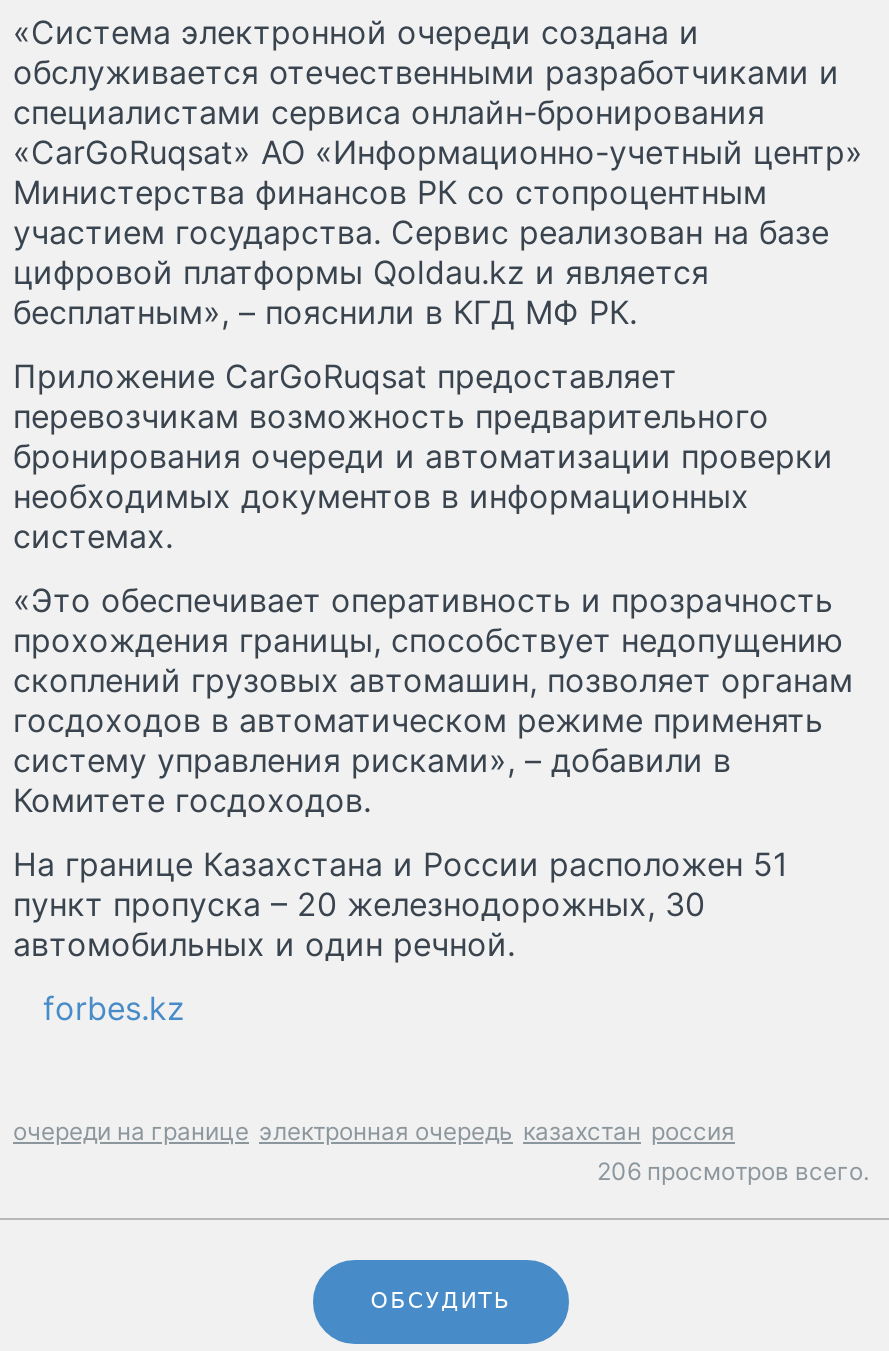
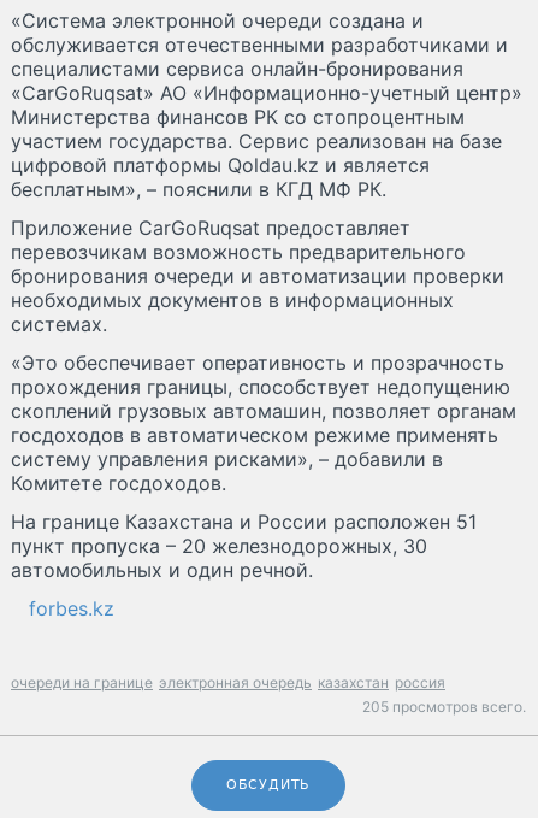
[597,1156,869,1186] 206 просмотров всего. -> [362,698,526,716] 205 просмотров всего.

